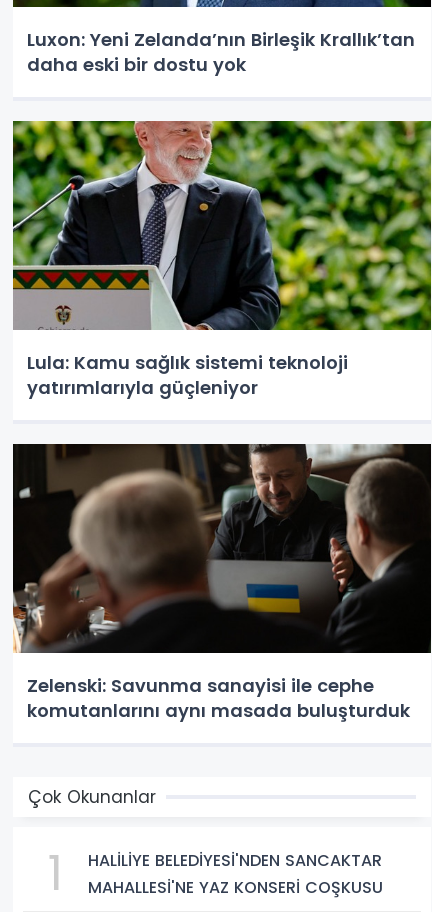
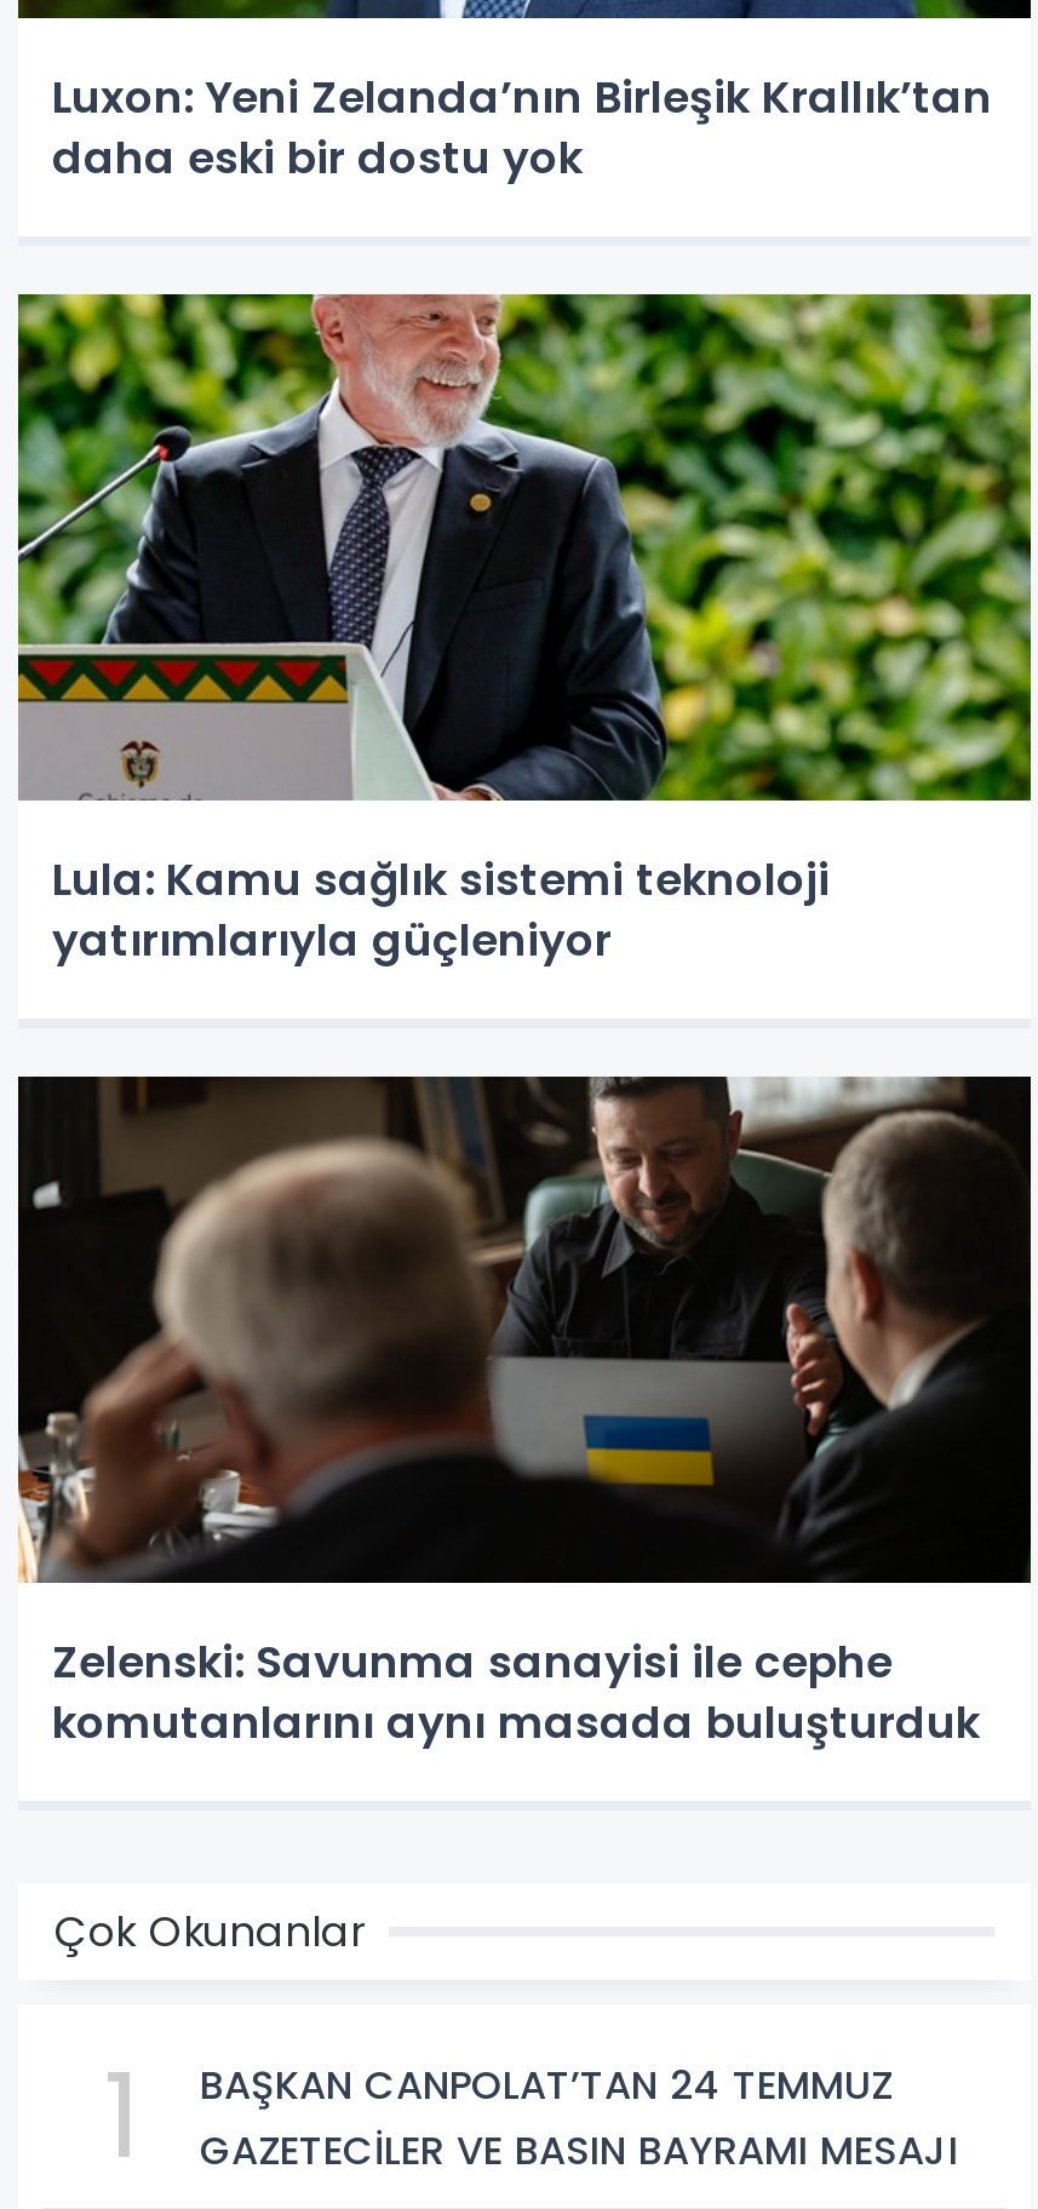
[88,849,383,899] HALİLİYE BELEDİYESİ'NDEN SANCAKTAR | MAHALLESİ'NE YAZ KONSERİ COŞKUSU -> [200,2057,958,2178] BAŞKAN CANPOLAT’TAN 24 TEMMUZ | GAZETECİLER VE BASIN BAYRAMI MESAJI

